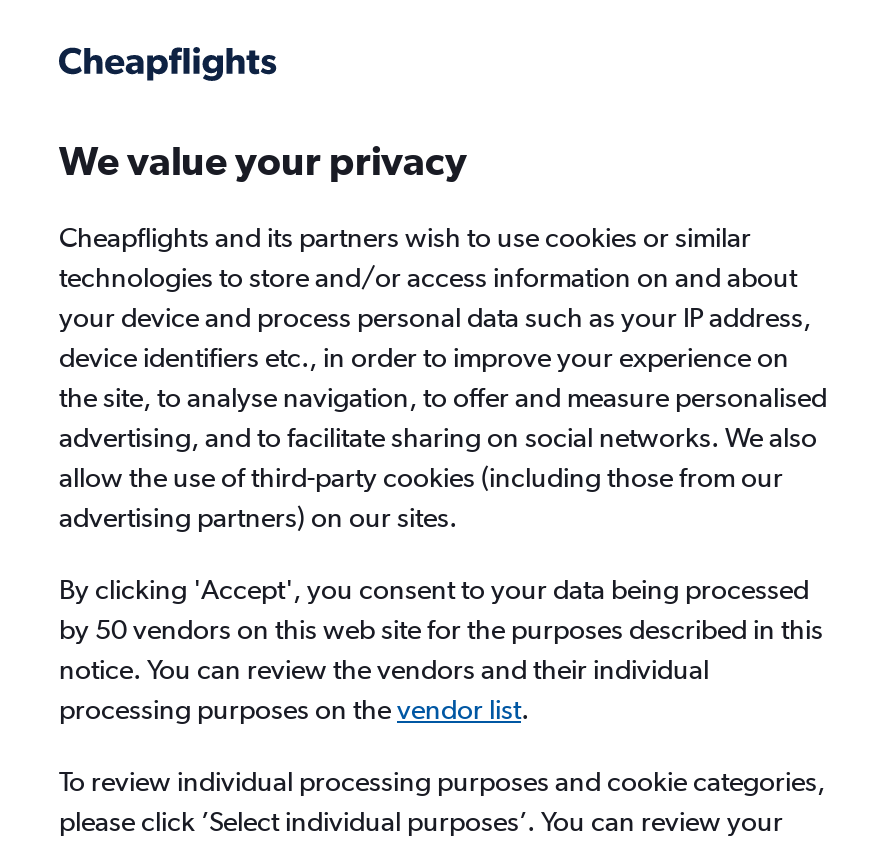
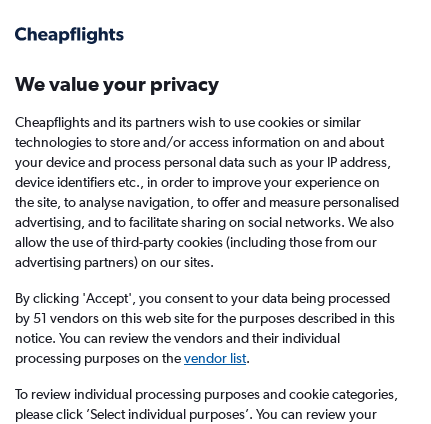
[59,613,823,645] by 50 vendors on this web site for the purposes described in this -> [15,310,395,326] by 51 vendors on this web site for the purposes described in this

